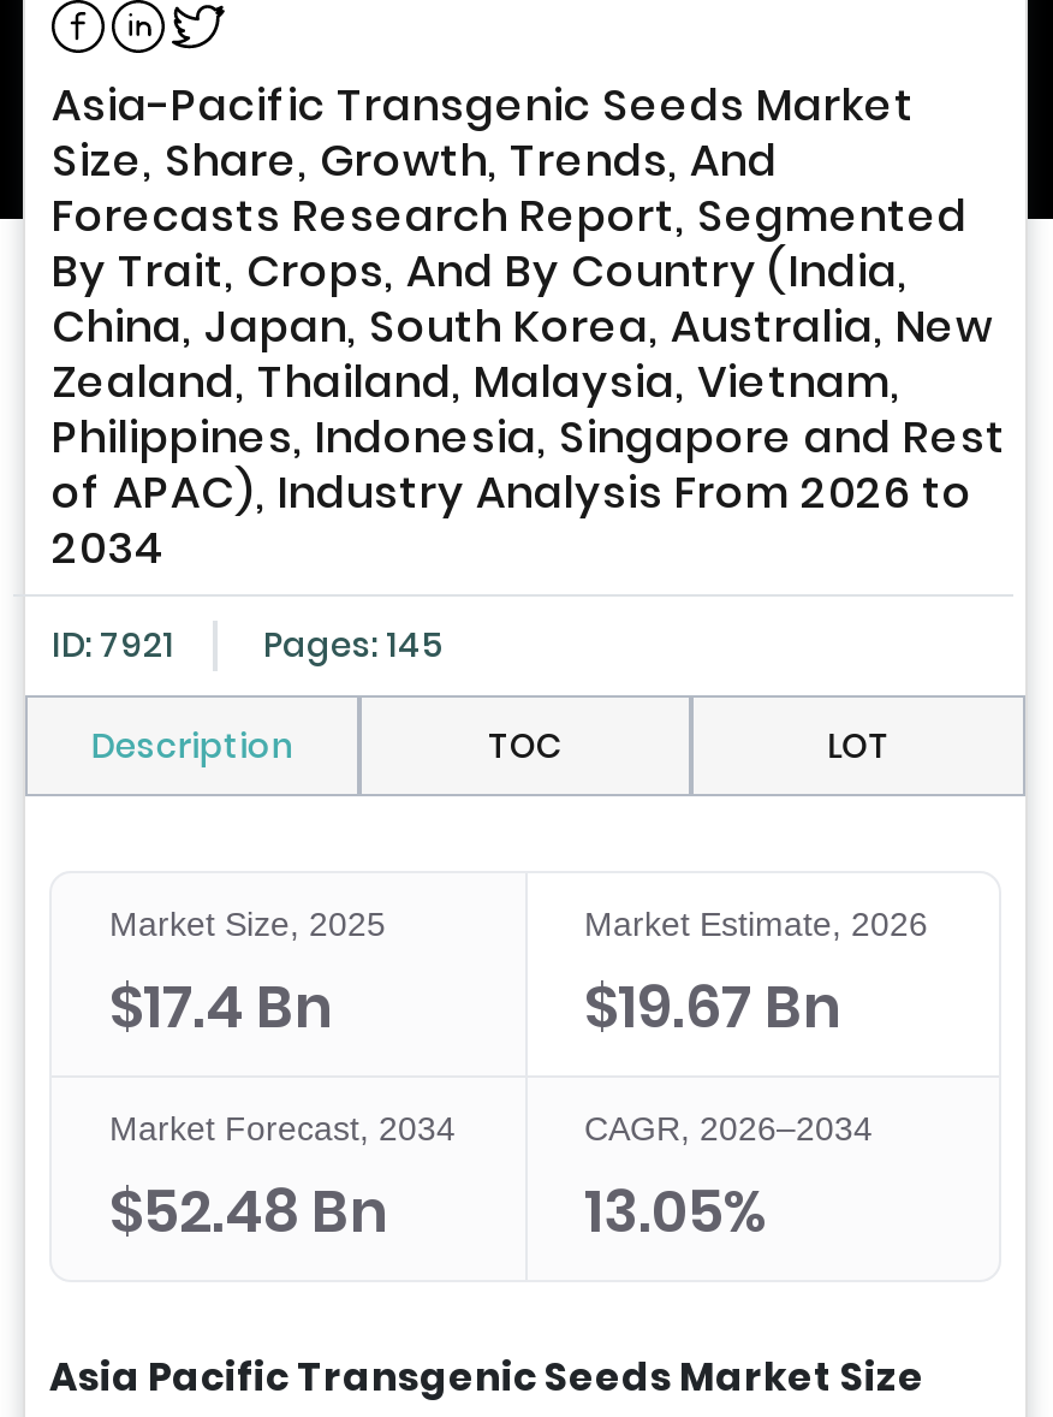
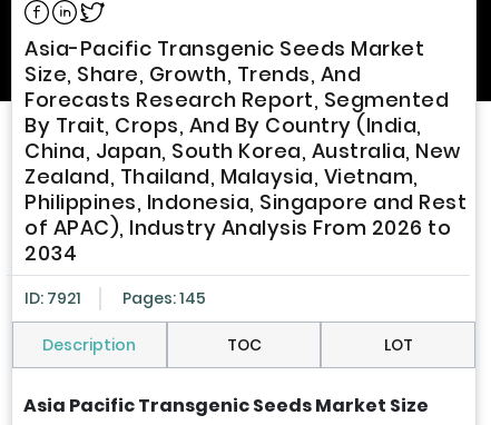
[109,905,386,1047] Market Size, 2025 | $17.4 Bn -> none
[109,905,928,1251] Market Estimate, 2026 | $19.67 Bn | Market Forecast, 2034 | $52.48 Bn -> none
[584,1110,873,1251] CAGR, 2026–2034 | 13.05% -> none

